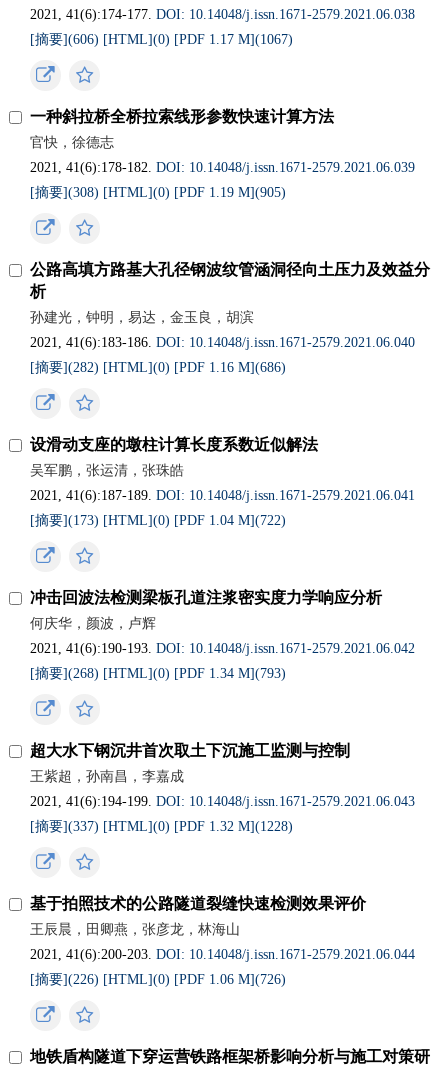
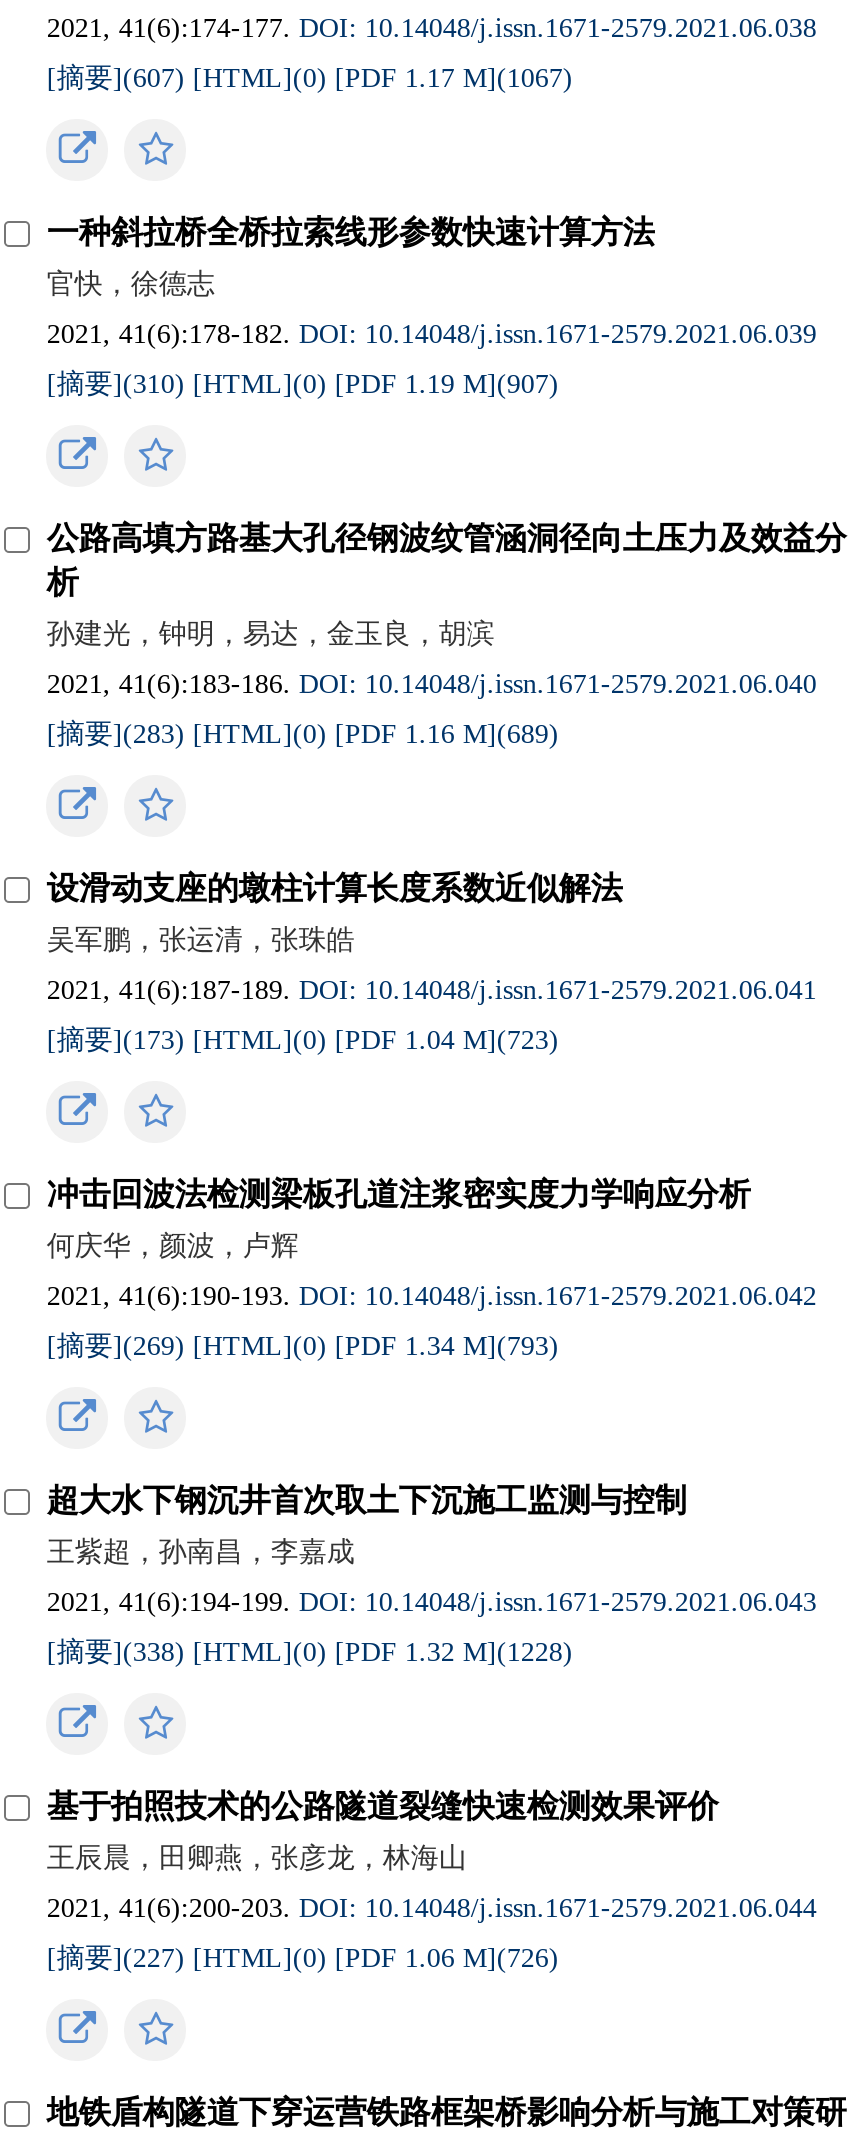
[30,32,293,47] [摘要](606) [HTML](0) [PDF 1.17 M](1067) -> [47,63,573,93] [摘要](607) [HTML](0) [PDF 1.17 M](1067)
[30,185,286,200] [摘要](308) [HTML](0) [PDF 1.19 M](905) -> [47,369,559,399] [摘要](310) [HTML](0) [PDF 1.19 M](907)
[30,360,286,375] [摘要](282) [HTML](0) [PDF 1.16 M](686) -> [47,719,559,749] [摘要](283) [HTML](0) [PDF 1.16 M](689)
[30,513,286,528] [摘要](173) [HTML](0) [PDF 1.04 M](722) -> [47,1025,559,1055] [摘要](173) [HTML](0) [PDF 1.04 M](723)
[30,666,286,681] [摘要](268) [HTML](0) [PDF 1.34 M](793) -> [47,1331,559,1361] [摘要](269) [HTML](0) [PDF 1.34 M](793)
[30,819,293,834] [摘要](337) [HTML](0) [PDF 1.32 M](1228) -> [47,1637,573,1667] [摘要](338) [HTML](0) [PDF 1.32 M](1228)
[30,972,286,987] [摘要](226) [HTML](0) [PDF 1.06 M](726) -> [47,1943,559,1973] [摘要](227) [HTML](0) [PDF 1.06 M](726)

